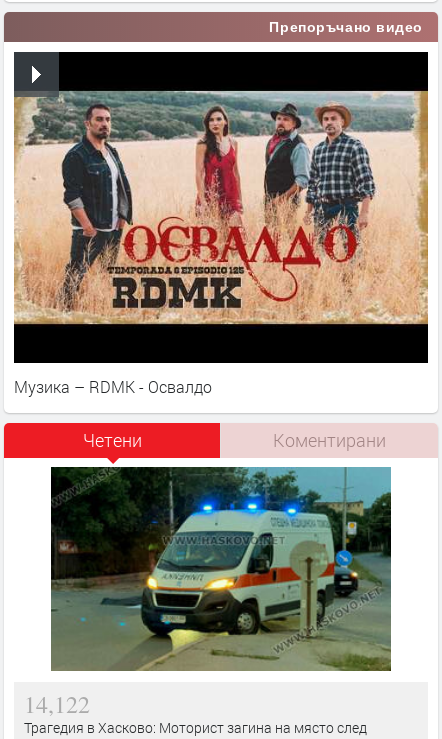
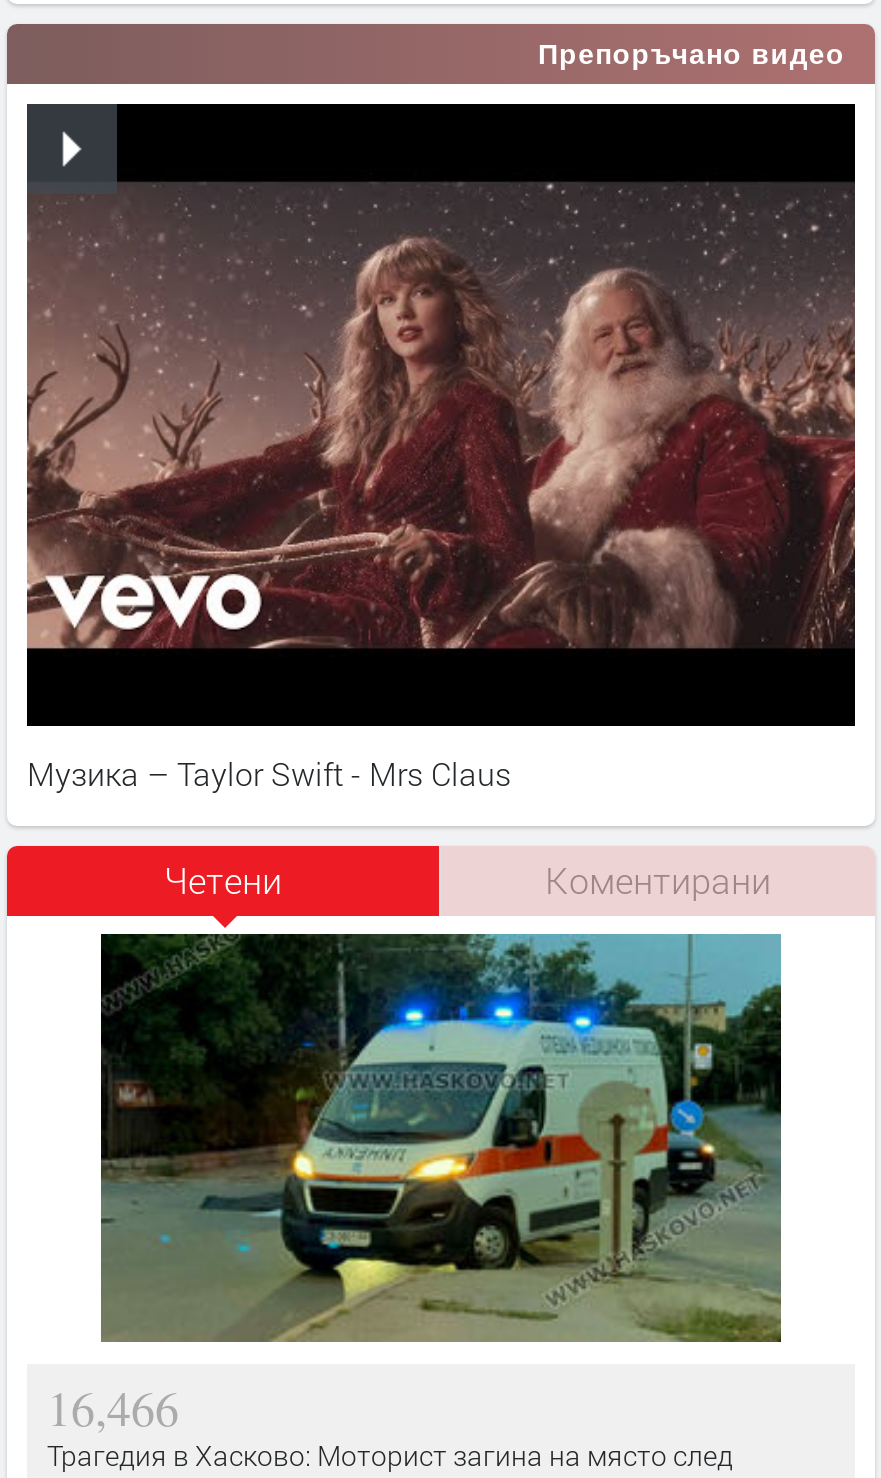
[14,90,429,325] [image] -> [25,182,857,650] [image]
[14,376,212,397] Музика – RDMK - Освалдо -> [27,751,511,793] Музика – Taylor Swift - Mrs Claus
[24,687,90,719] 14,122 -> [47,1375,179,1439] 16,466

